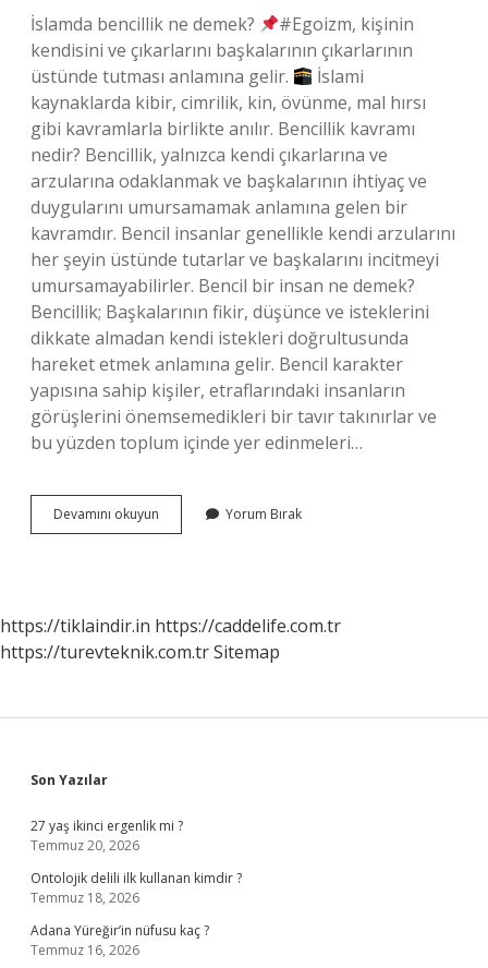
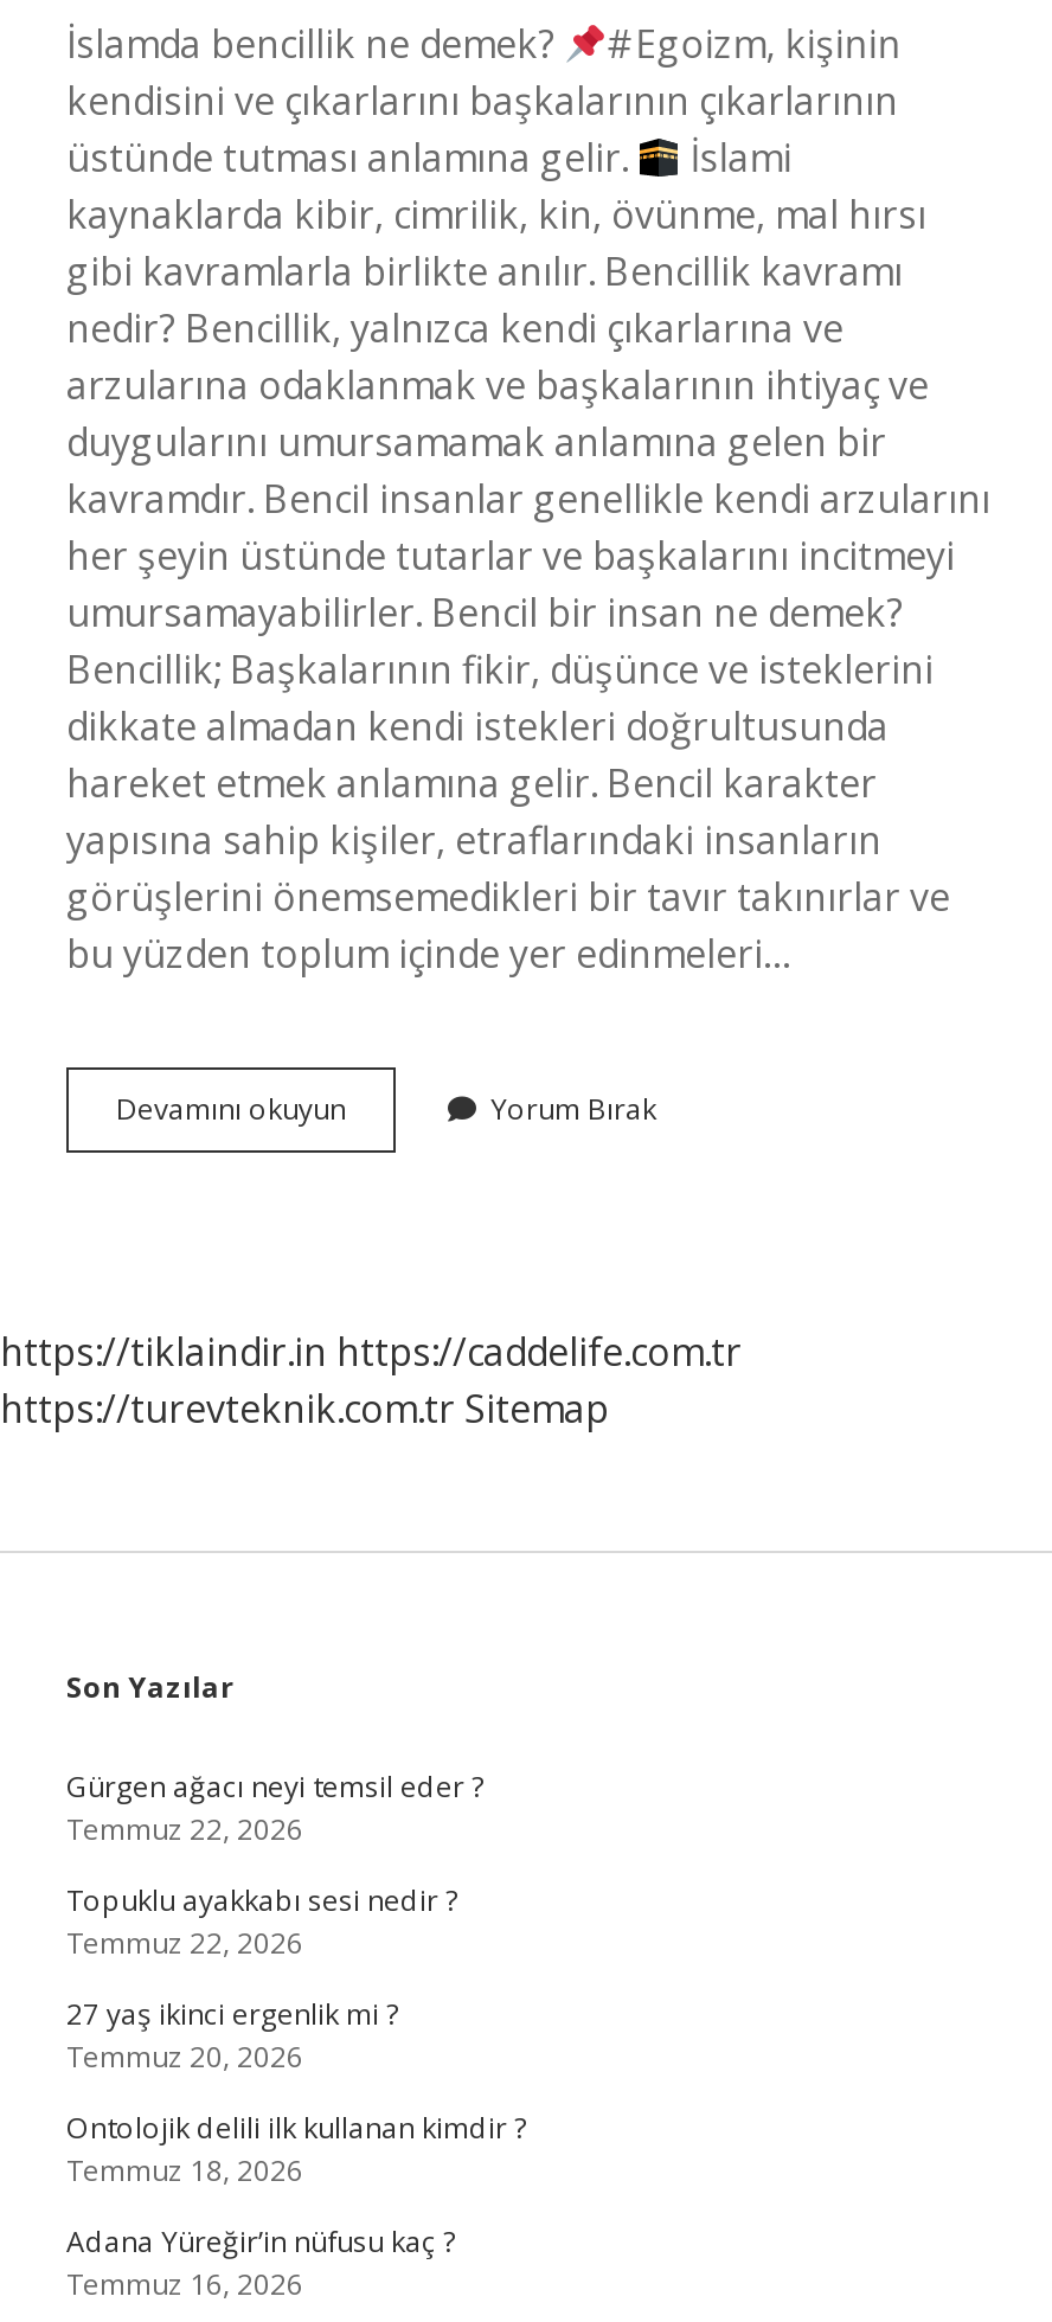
none -> [66,1766,483,1963] Gürgen ağacı neyi temsil eder ? | Temmuz 22, 2026 | Topuklu ayakkabı sesi nedir ? | Temmuz 22, 2026

